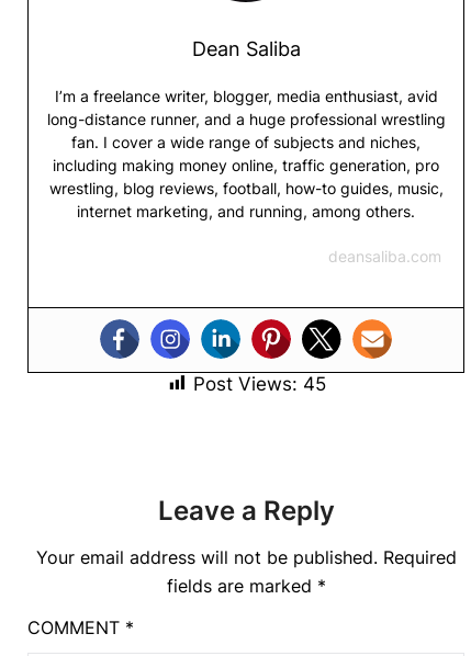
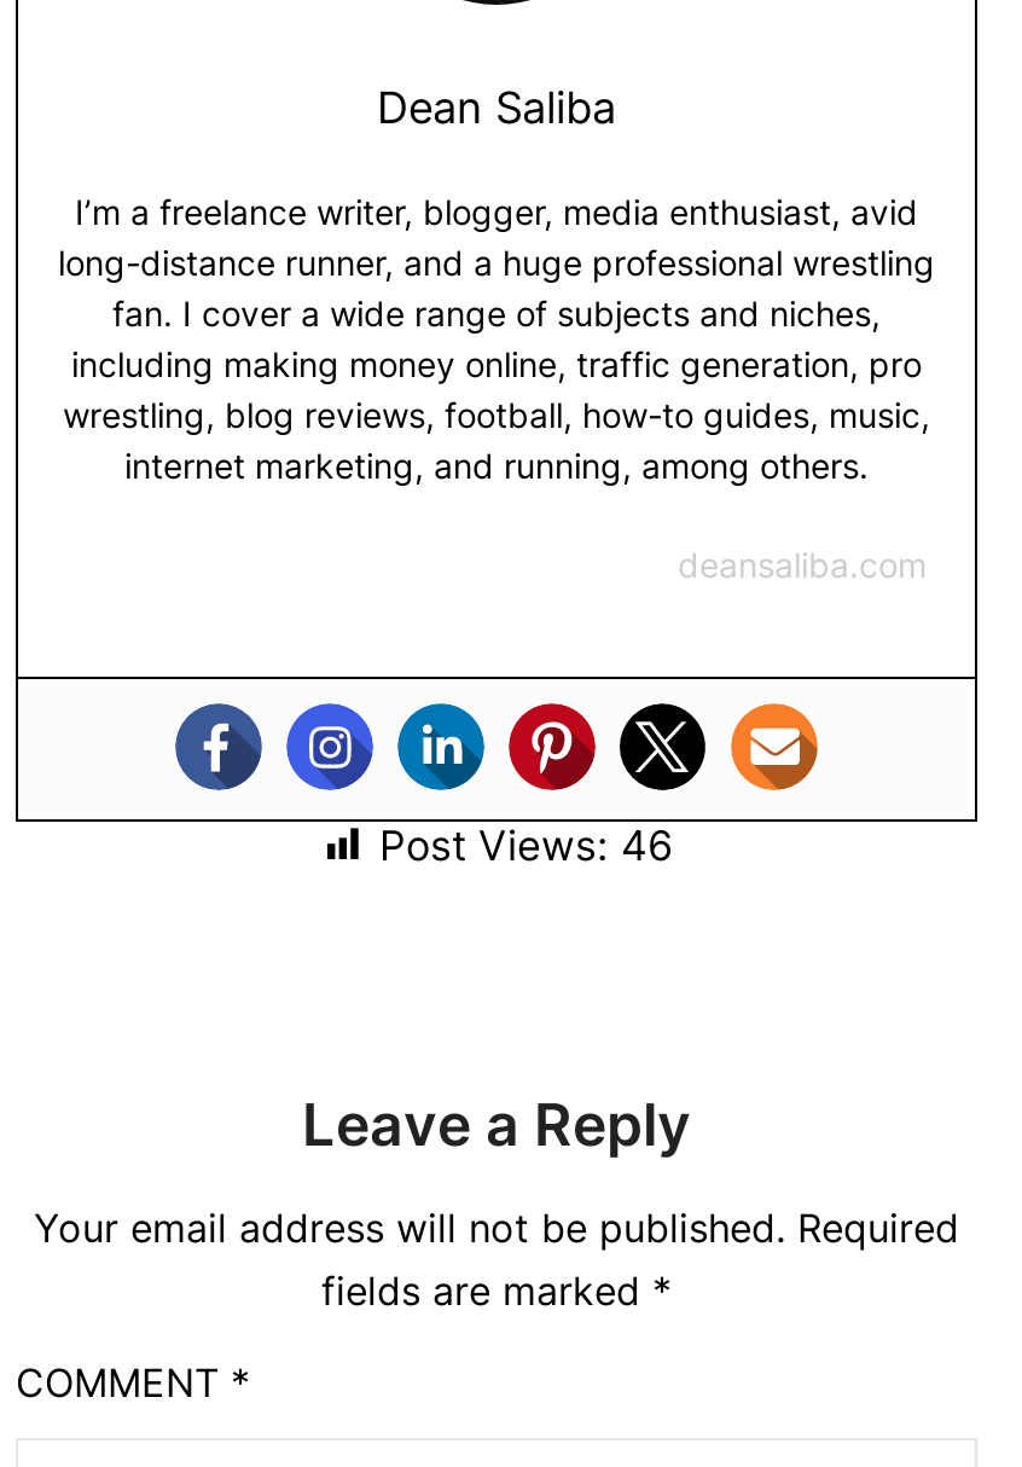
[193,373,326,395] Post Views: 45 -> [379,821,674,870] Post Views: 46

